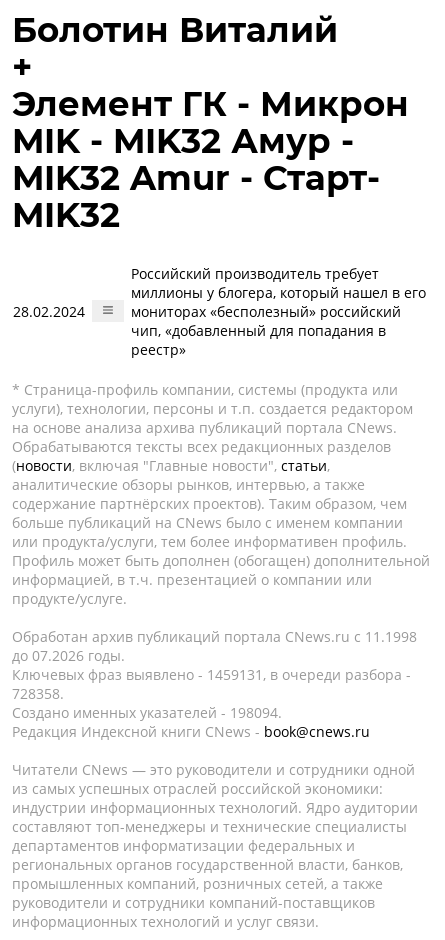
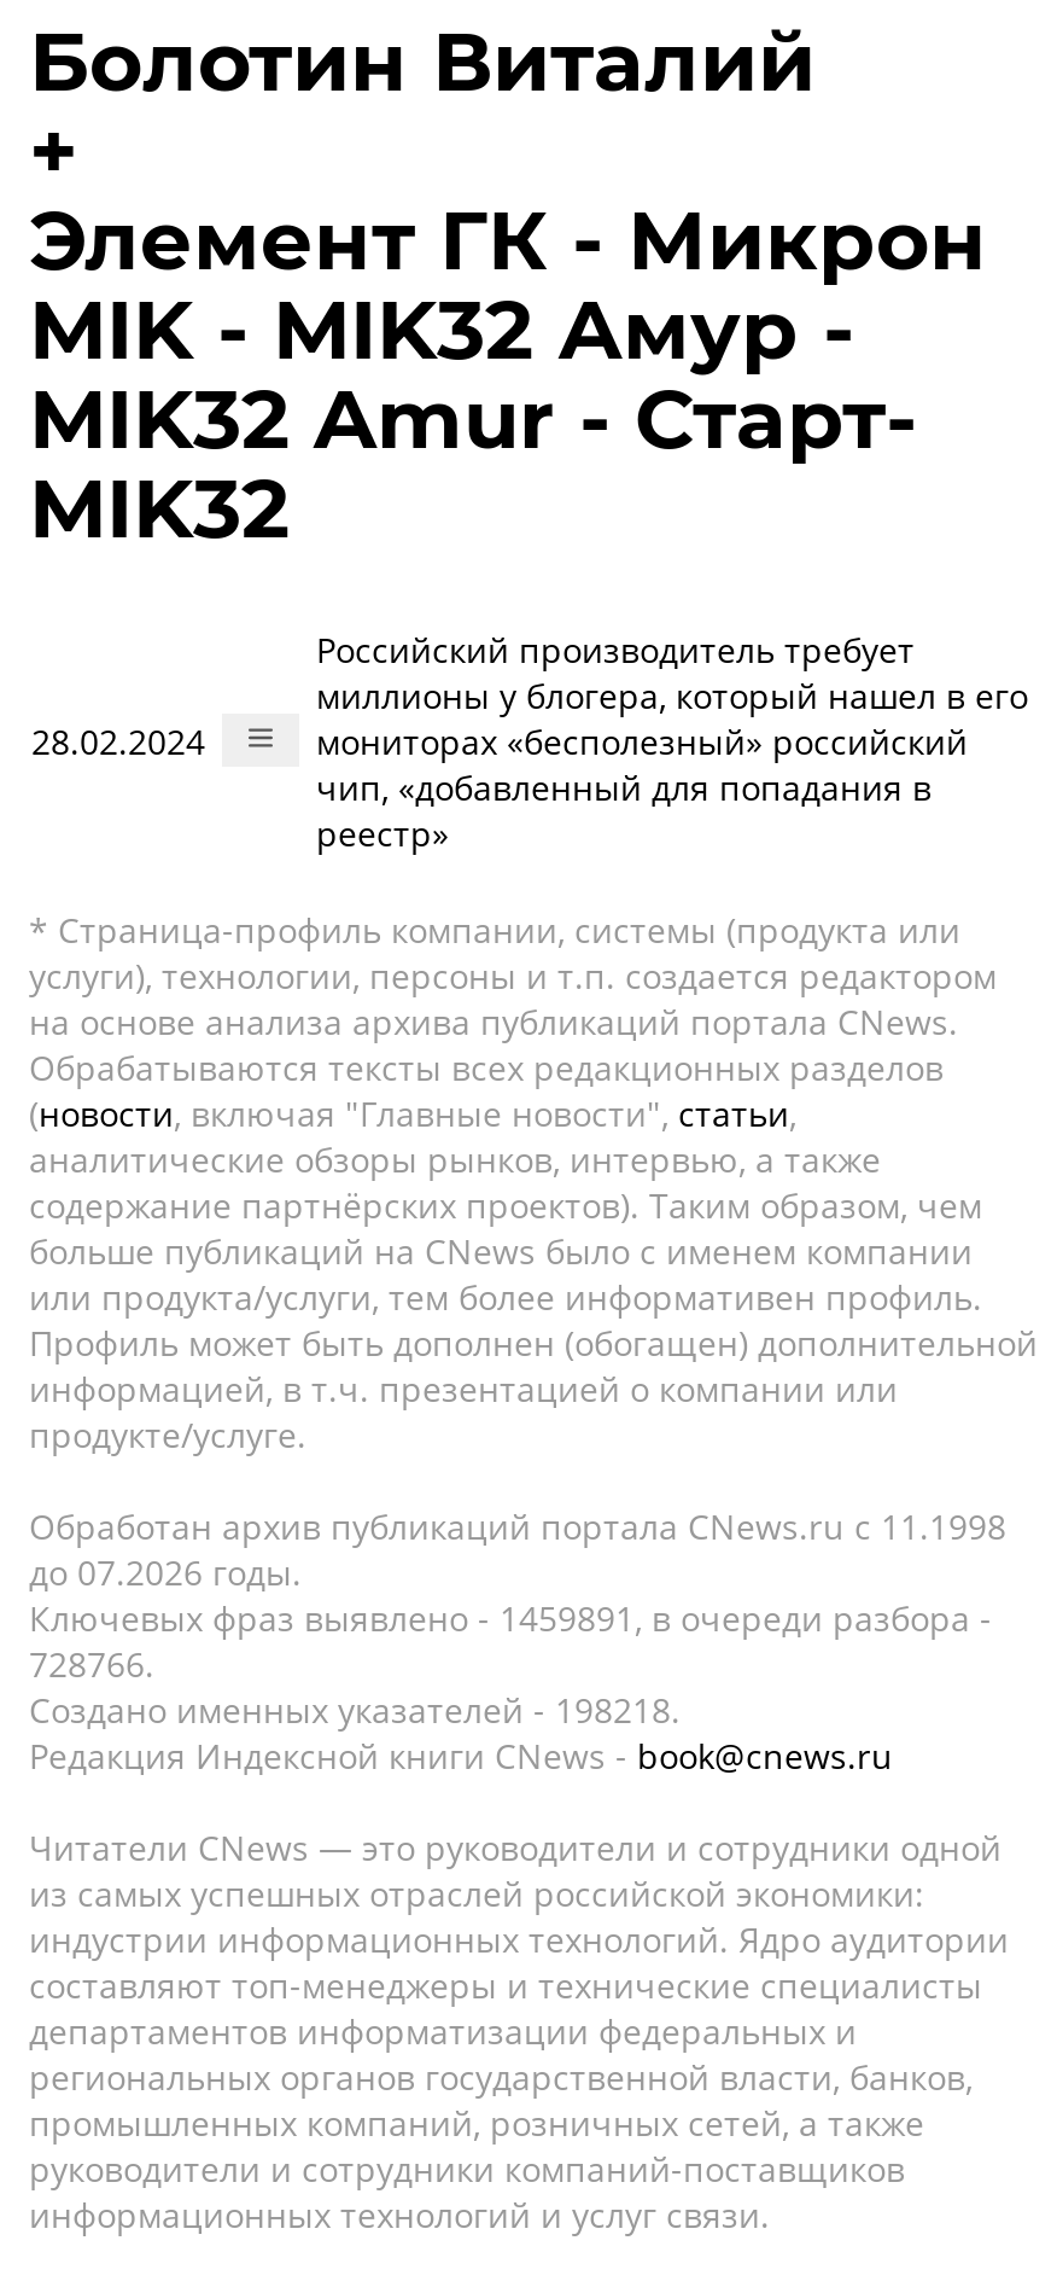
[12,665,411,684] Ключевых фраз выявлено - 1459131, в очереди разбора - -> [29,1595,992,1641] Ключевых фраз выявлено - 1459891, в очереди разбора -
[12,684,64,703] 728358. -> [29,1641,154,1687] 728766.
[12,703,282,722] Создано именных указателей - 198094. -> [29,1687,681,1733] Создано именных указателей - 198218.

